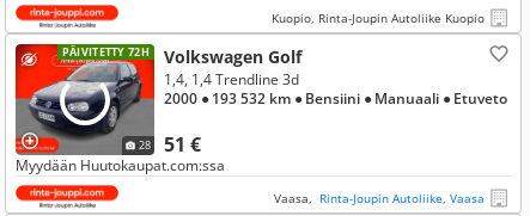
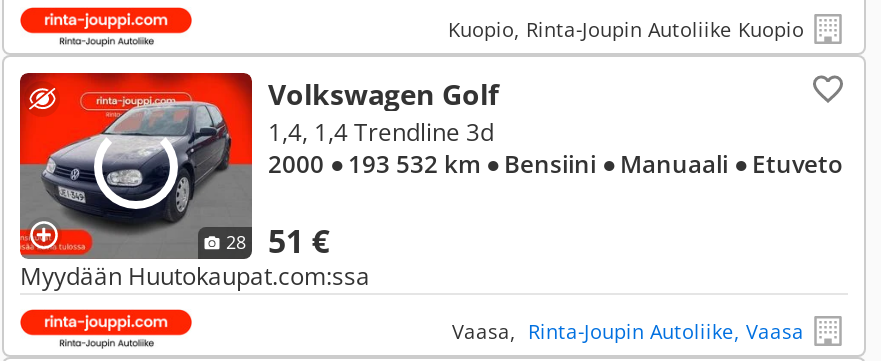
[62,44,150,60] PÄIVITETTY 72H -> none

